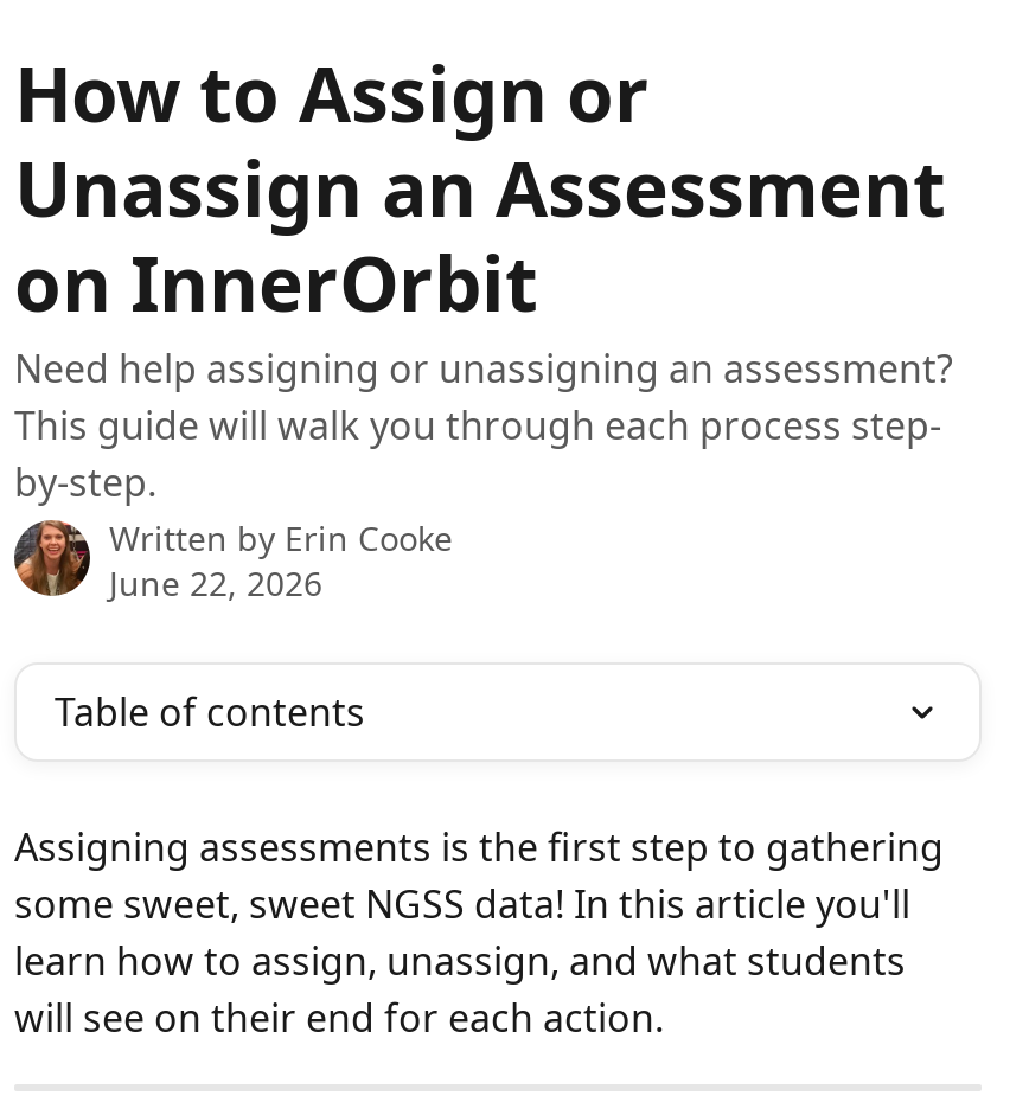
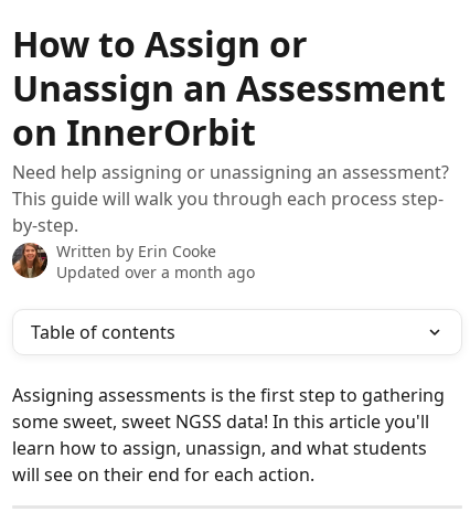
[109,560,322,605] June 22, 2026 -> [56,262,255,282] Updated over a month ago

